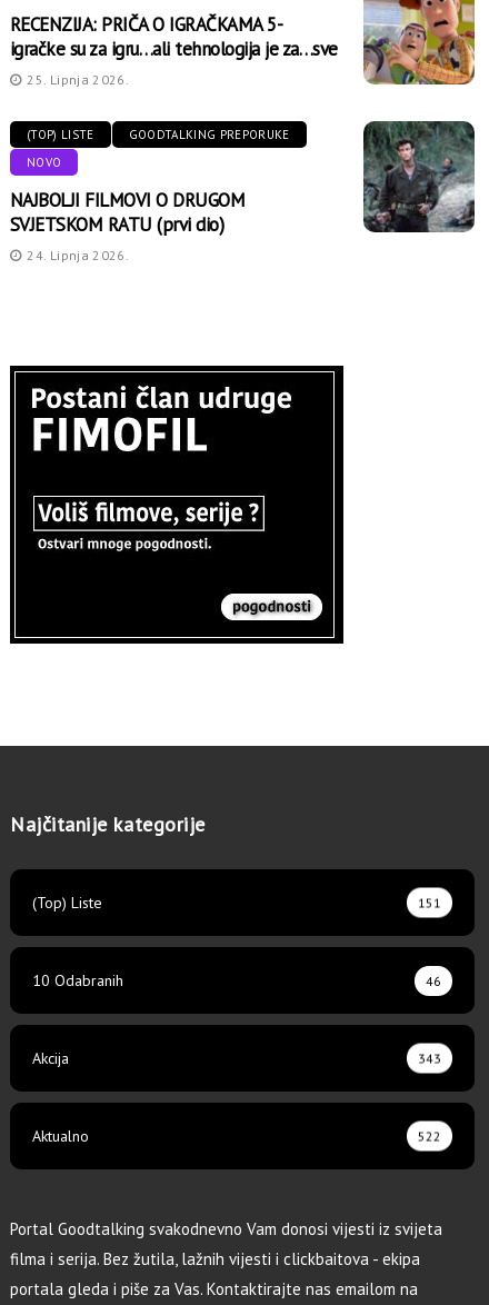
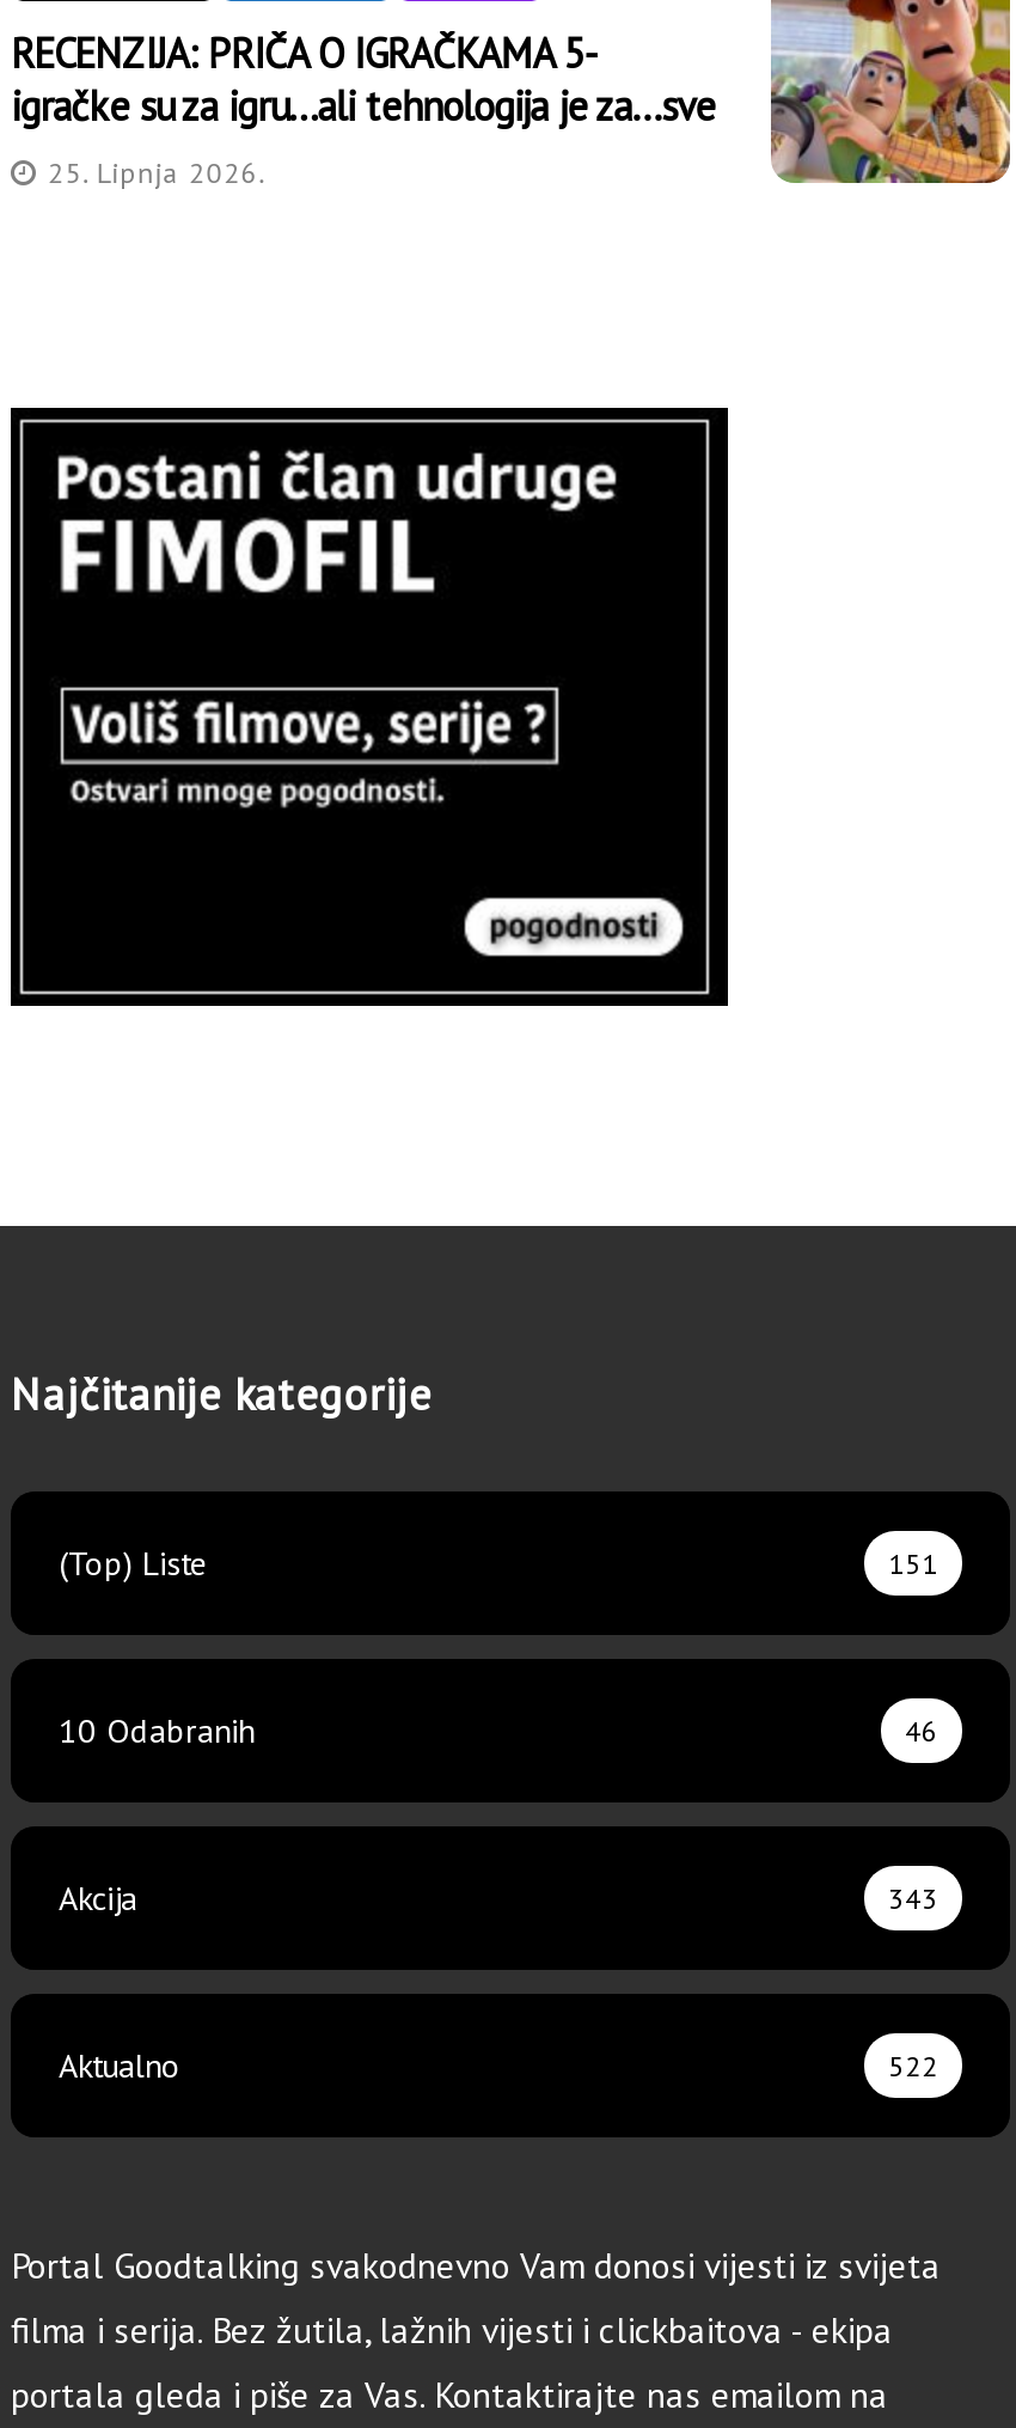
[363,120,476,233] [image] -> none
[10,127,290,264] (TOP) LISTE | GOODTALKING PREPORUKE | NOVO | NAJBOLJI FILMOVI O DRUGOM | SVJETSKOM RATU (prvi dio) | 24. Lipnja 2026. -> none

